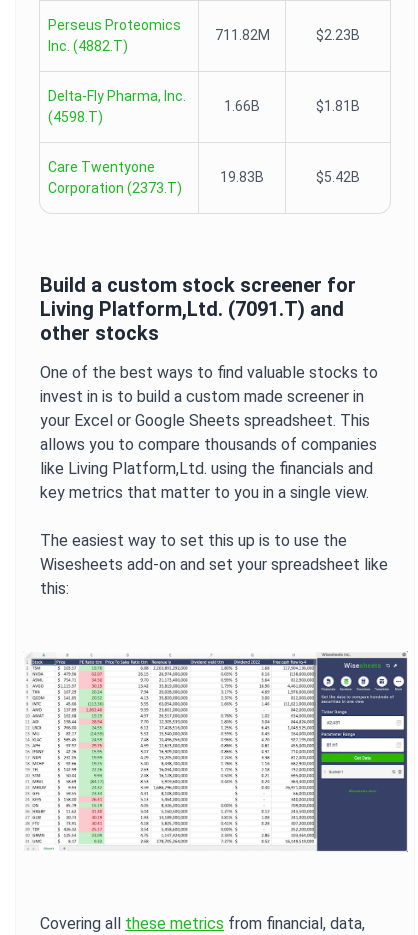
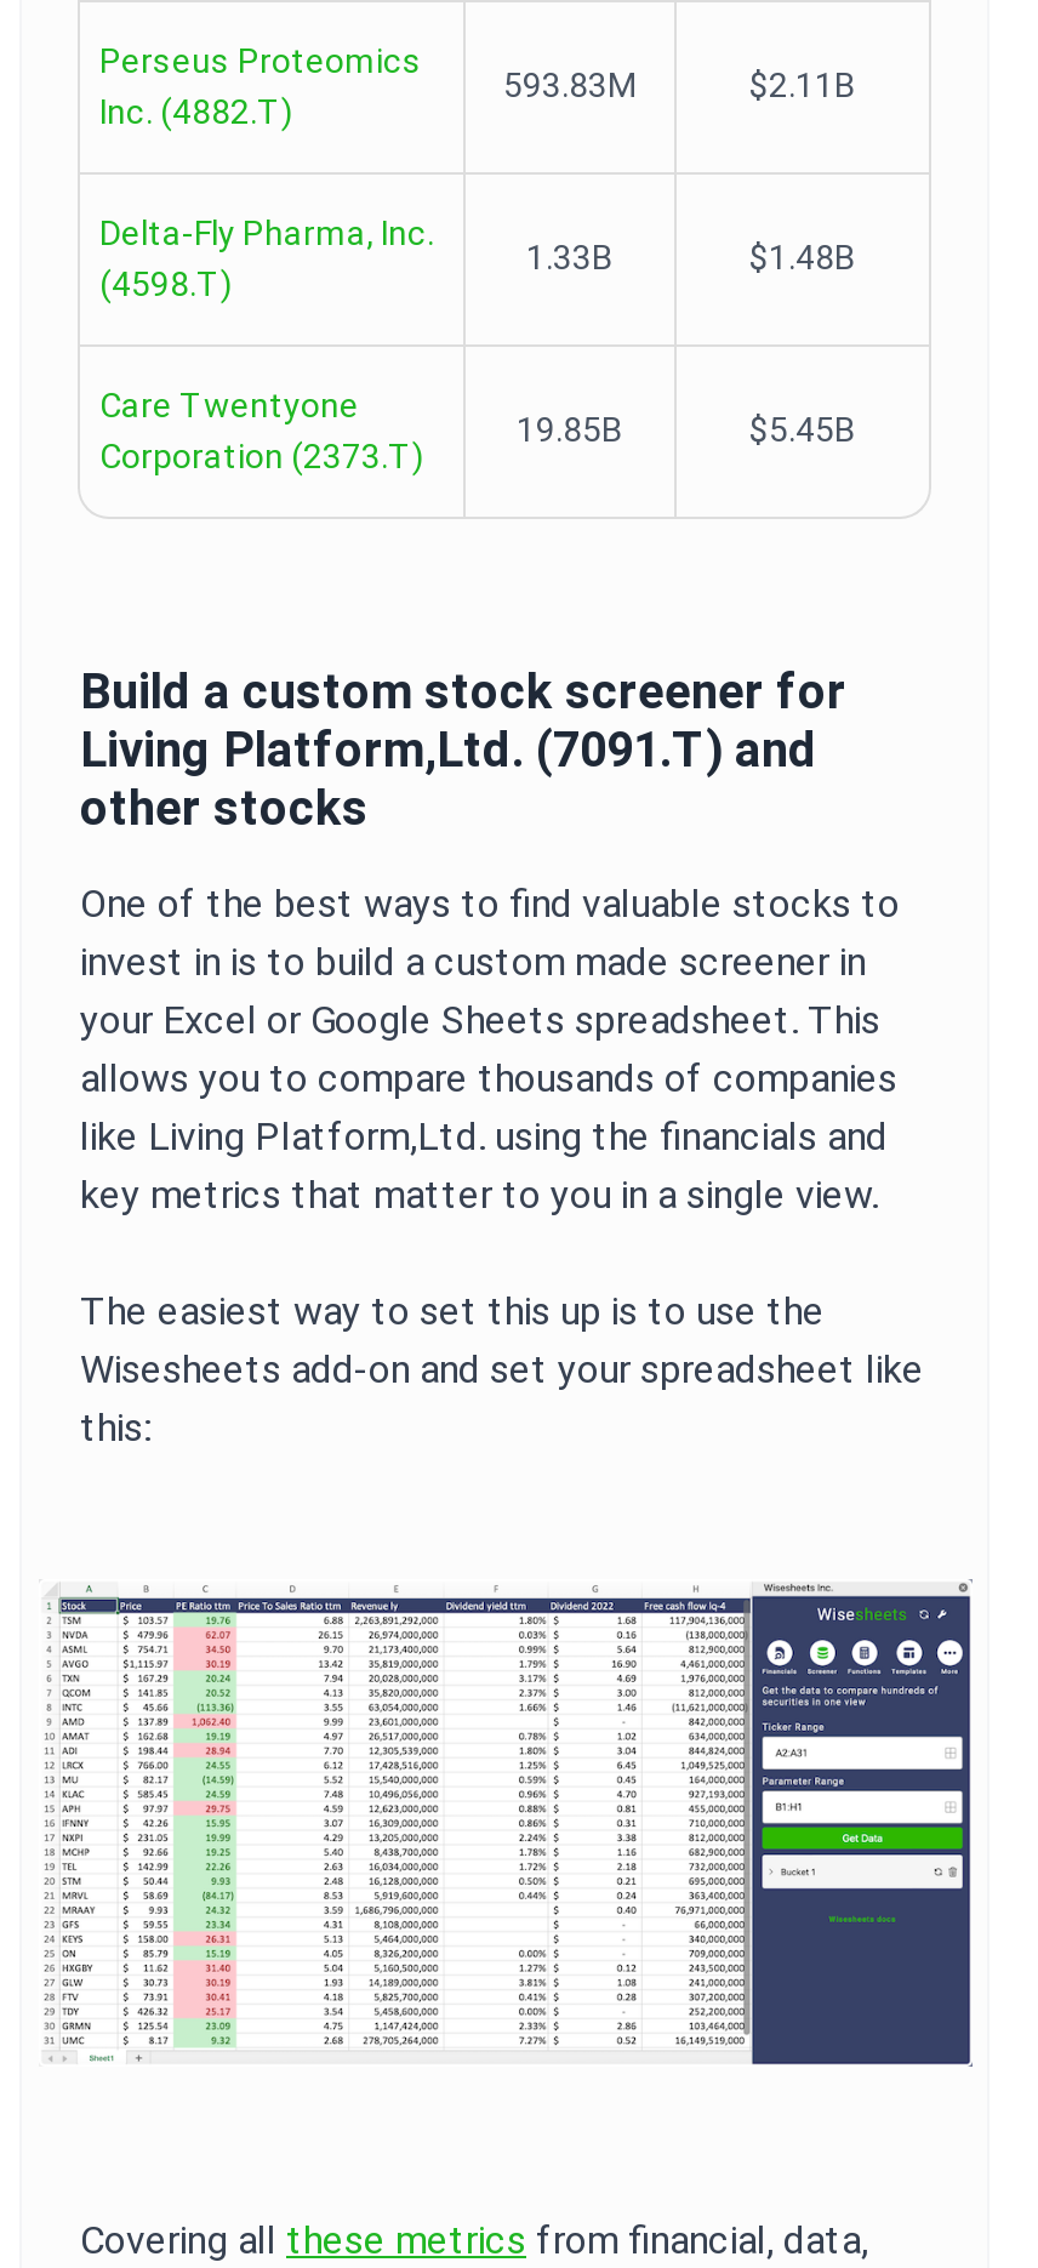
[214,27,360,43] 711.82M | $2.23B -> [503,65,856,104] 593.83M | $2.11B
[224,98,360,114] 1.66B | $1.81B -> [526,238,856,277] 1.33B | $1.48B
[220,169,360,185] 19.83B | $5.42B -> [517,410,856,449] 19.85B | $5.45B

